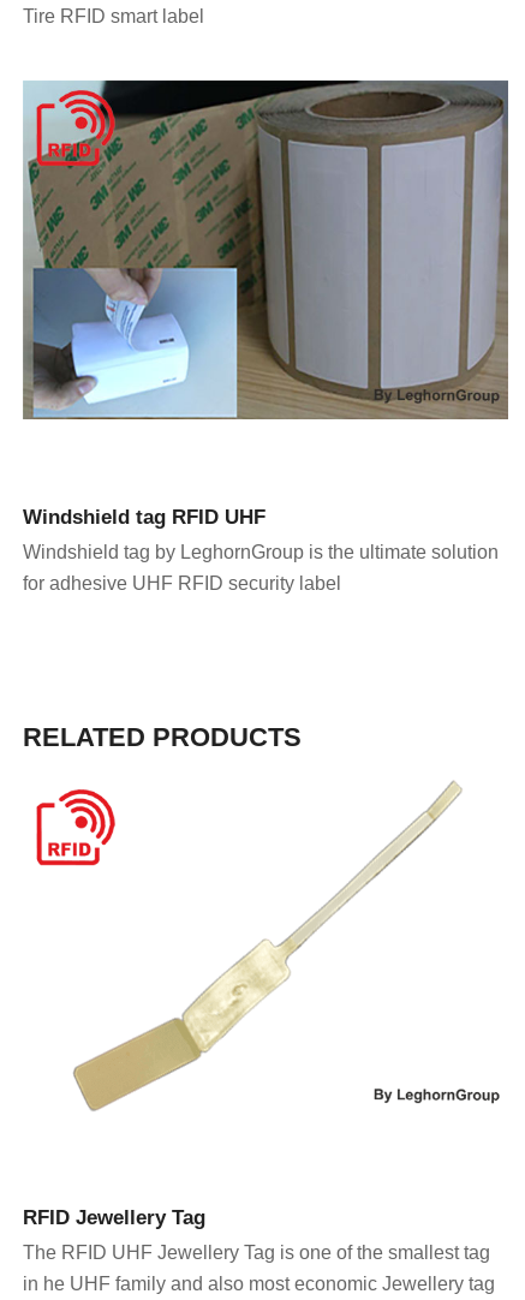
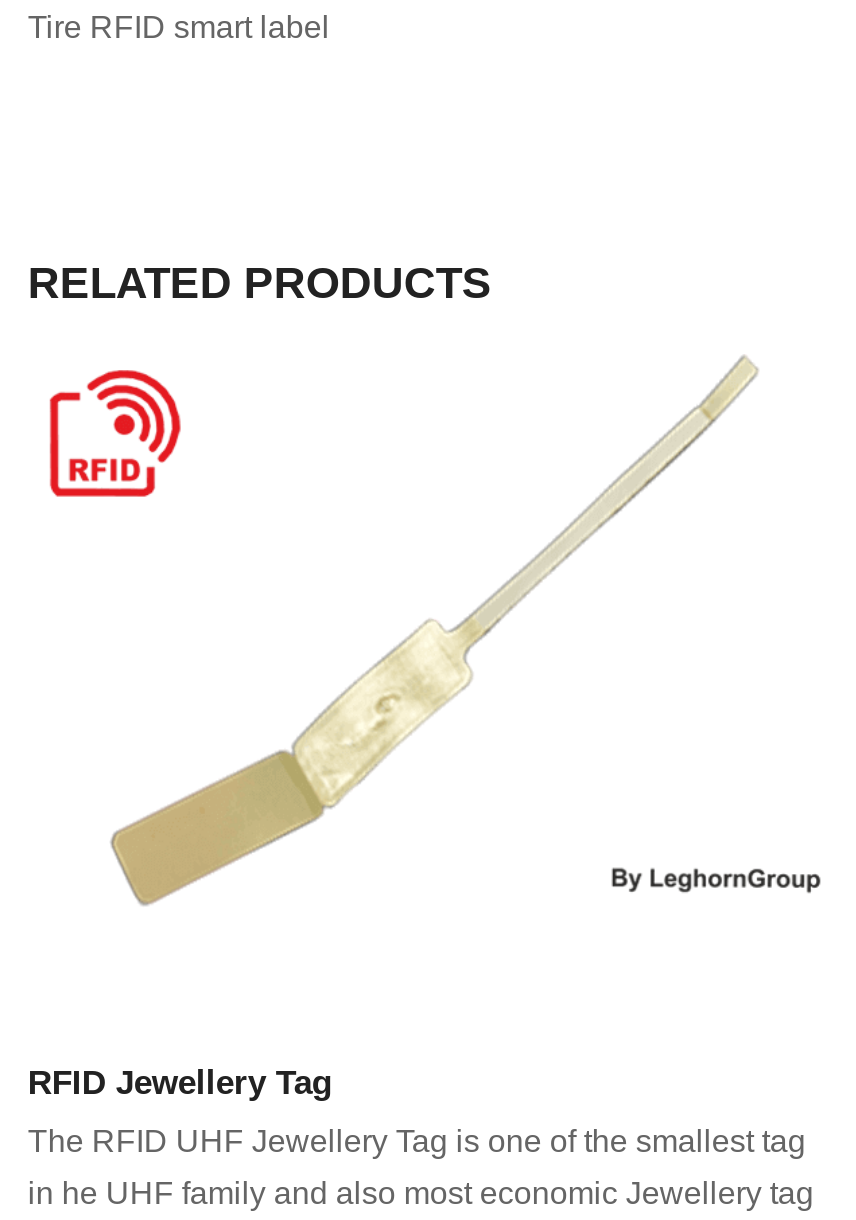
[22,79,509,421] [image] -> none
[23,505,499,594] Windshield tag RFID UHF | Windshield tag by LeghornGroup is the ultimate solution | for adhesive UHF RFID security label -> none

